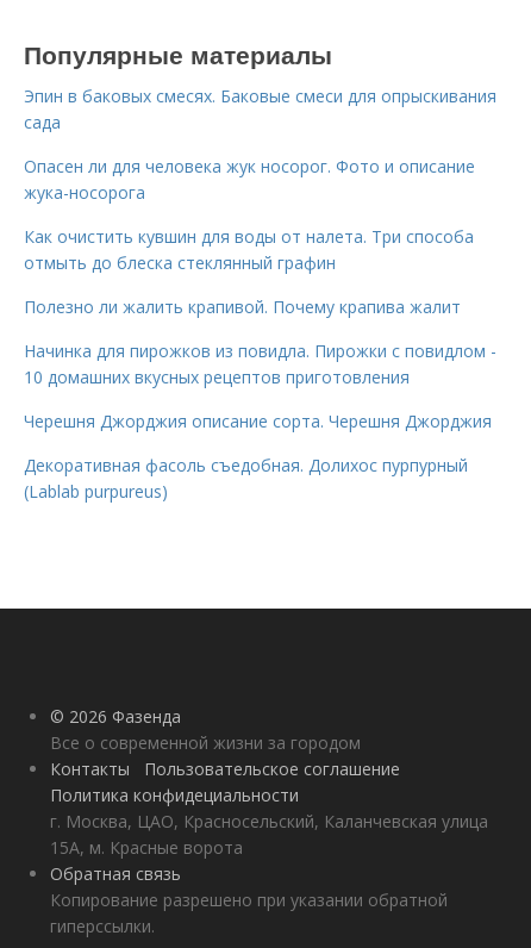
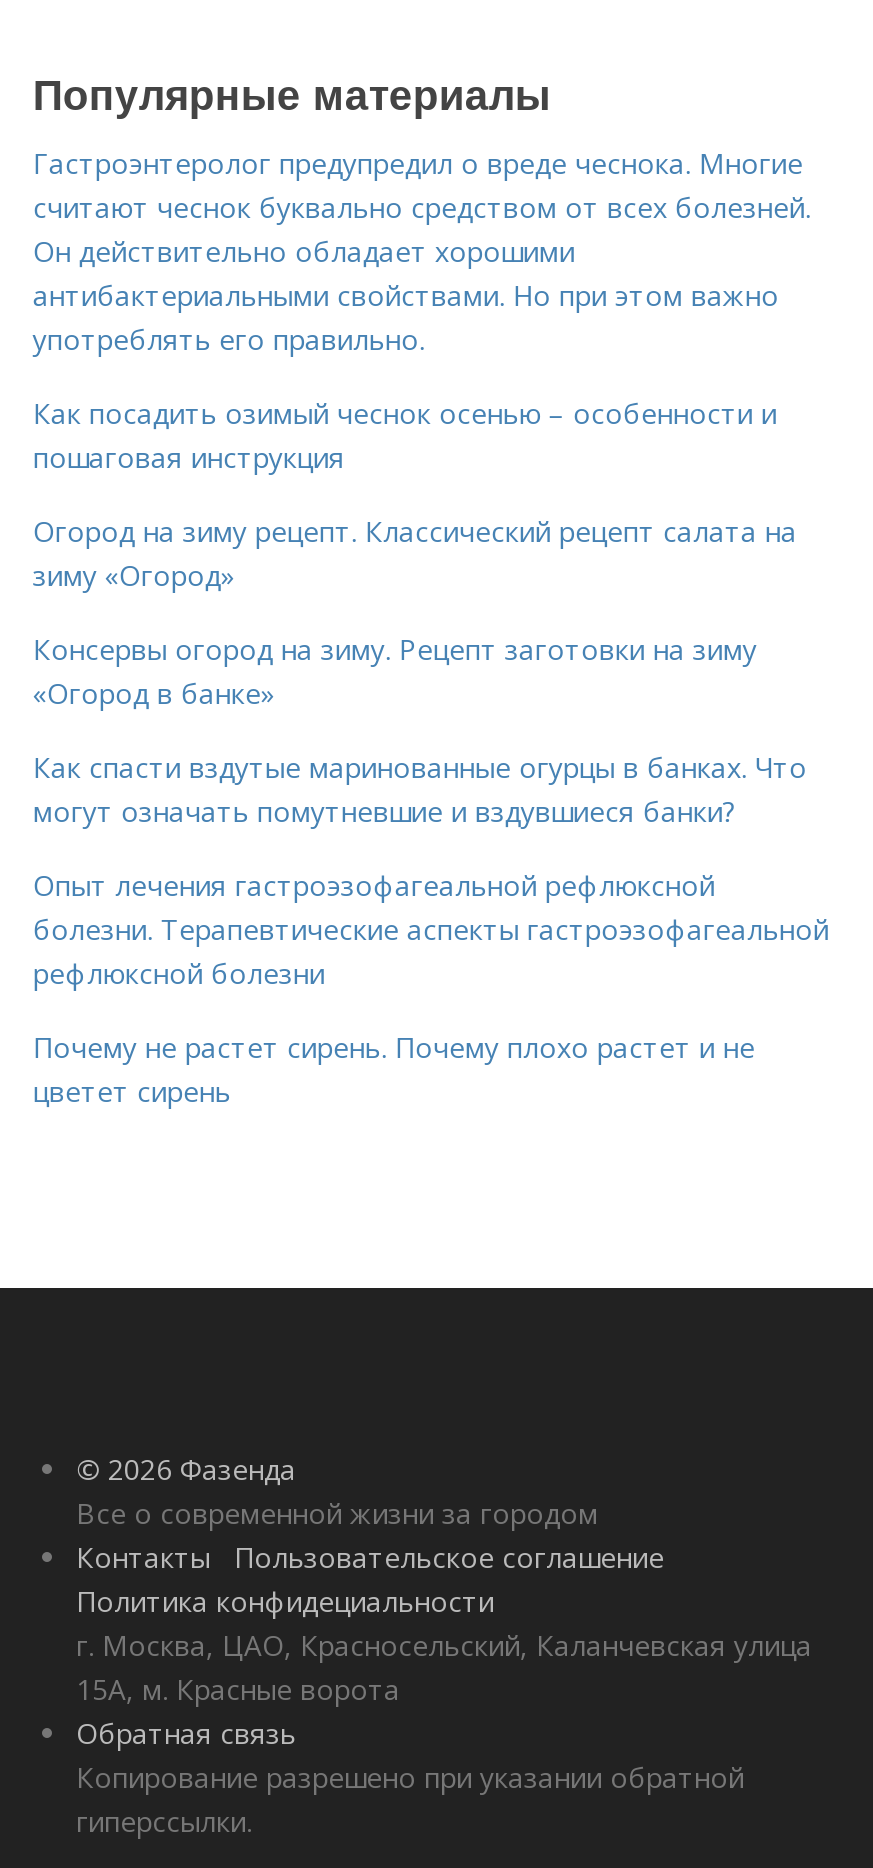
[24,84,497,133] Эпин в баковых смесях. Баковые смеси для опрыскивания | сада -> [33,143,811,357] Гастроэнтеролог предупредил о вреде чеснока. Многие | считают чеснок буквально средством от всех болезней. | Он действительно обладает хорошими | антибактериальными свойствами. Но при этом важно | употреблять его правильно.
[24,154,476,203] Опасен ли для человека жук носорог. Фото и описание | жука-носорога -> [33,393,777,475] Как посадить озимый чеснок осенью – особенности и | пошаговая инструкция
[24,224,474,273] Как очистить кувшин для воды от налета. Три способа | отмыть до блеска стеклянный графин -> [33,511,797,593] Огород на зиму рецепт. Классический рецепт салата на | зиму «Огород»
[24,295,461,317] Полезно ли жалить крапивой. Почему крапива жалит -> [33,629,757,711] Консервы огород на зиму. Рецепт заготовки на зиму | «Огород в банке»
[24,339,497,388] Начинка для пирожков из повидла. Пирожки с повидлом - | 10 домашних вкусных рецептов приготовления -> [33,747,807,829] Как спасти вздутые маринованные огурцы в банках. Что | могут означать помутневшие и вздувшиеся банки?
[24,409,492,432] Черешня Джорджия описание сорта. Черешня Джорджия -> [33,865,829,991] Опыт лечения гастроэзофагеальной рефлюксной | болезни. Терапевтические аспекты гастроэзофагеальной | рефлюксной болезни
[24,453,468,502] Декоративная фасоль съедобная. Долихос пурпурный | (Lablab purpureus) -> [33,1027,755,1109] Почему не растет сирень. Почему плохо растет и не | цветет сирень

